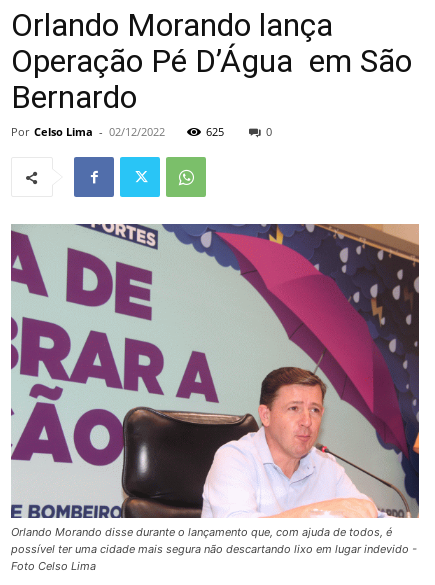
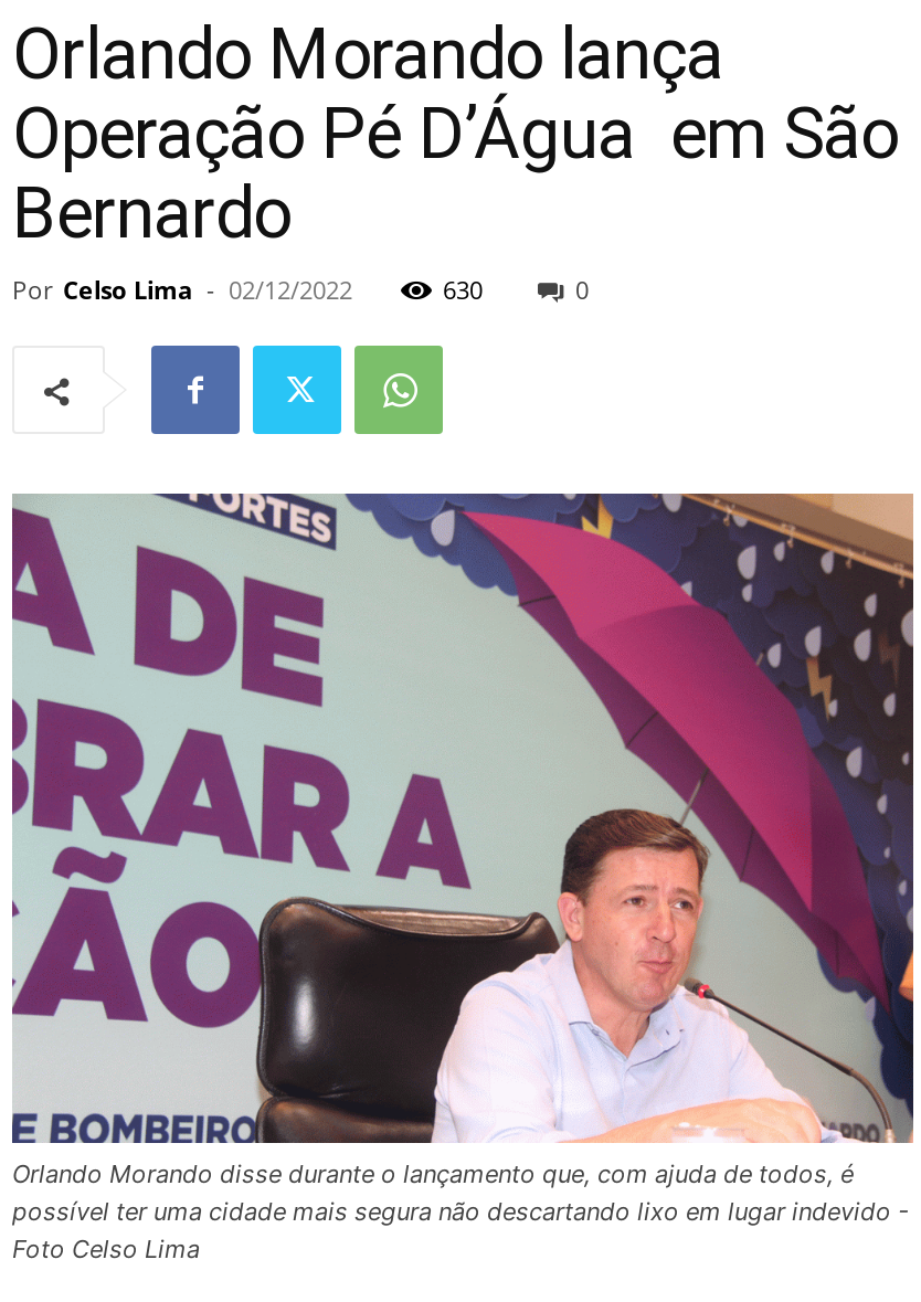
[206,124,224,139] 625 -> [443,273,483,306] 630

